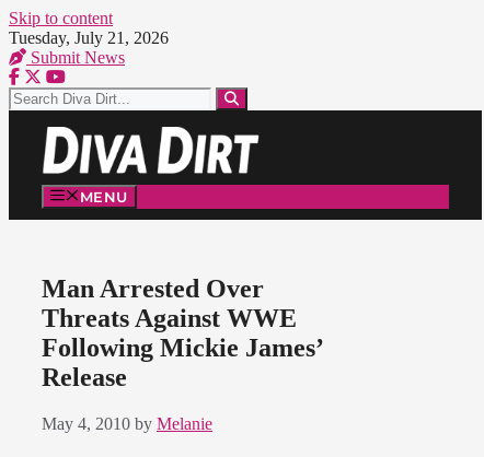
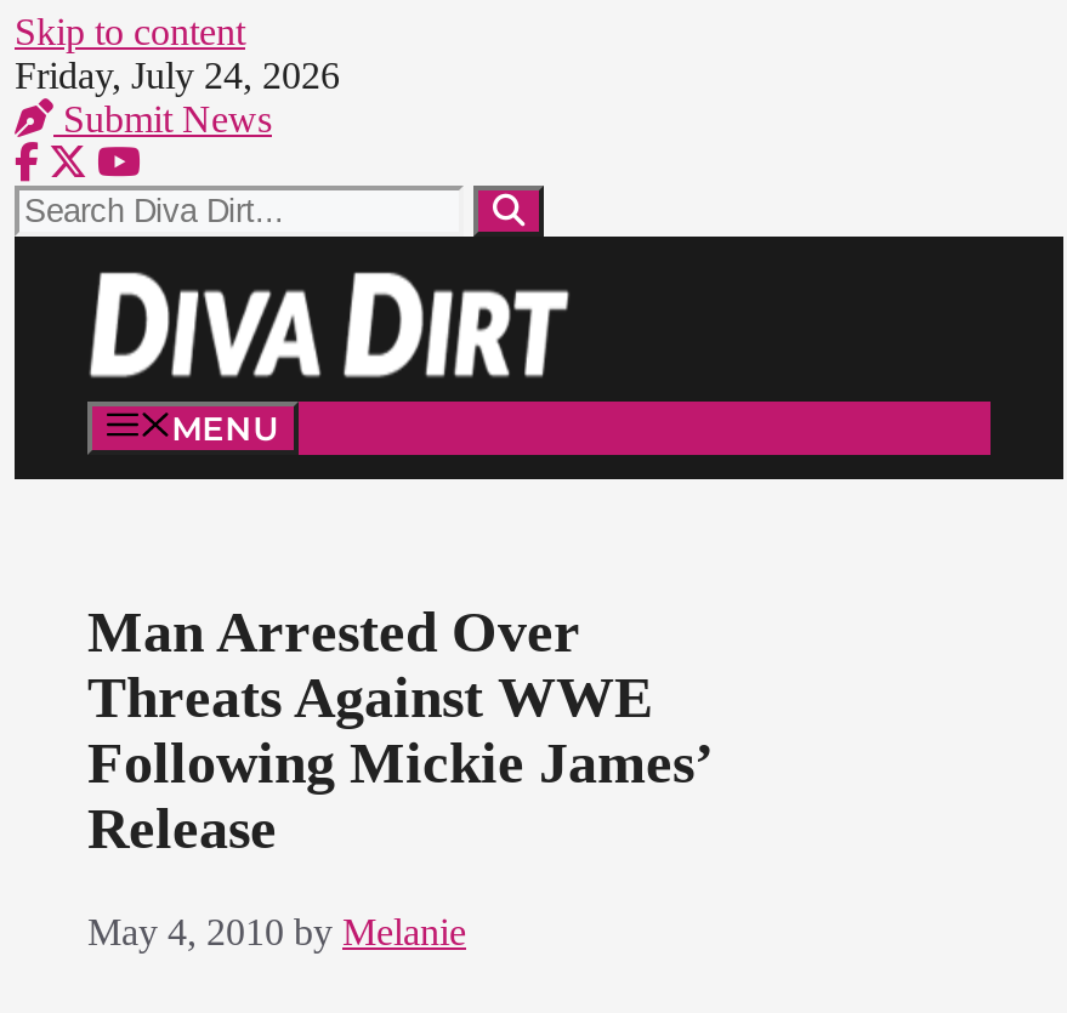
[9,28,169,47] Tuesday, July 21, 2026 -> [15,55,340,96] Friday, July 24, 2026

